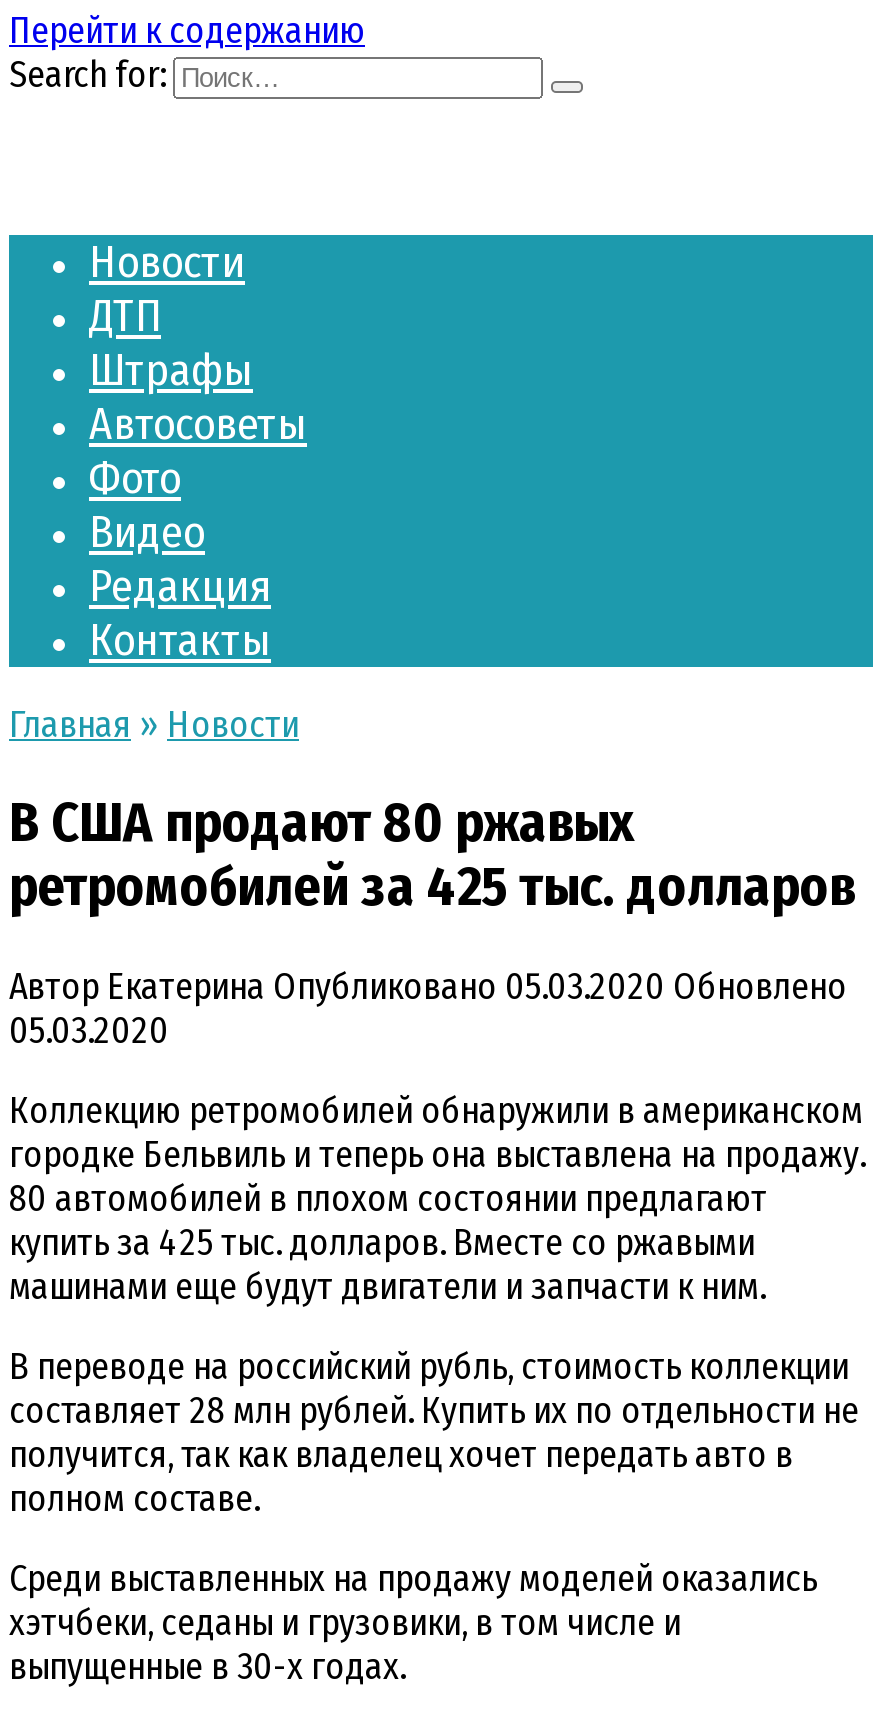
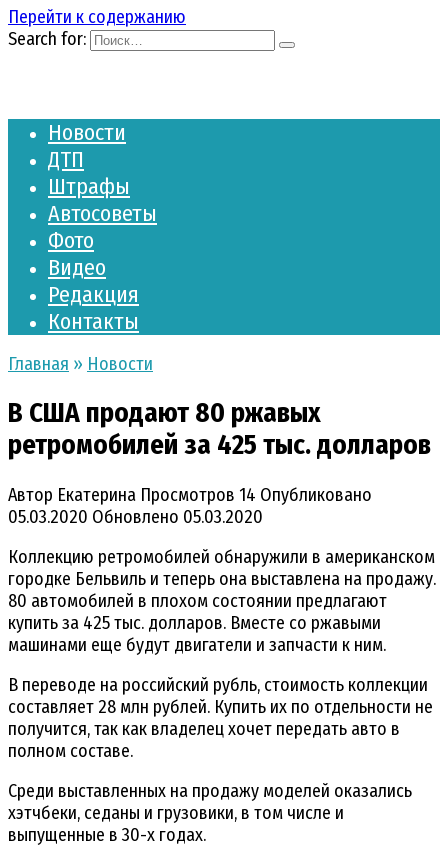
[9,965,847,1053] Автор Екатерина Опубликовано 05.03.2020 Обновлено | 05.03.2020 -> [8,484,372,528] Автор Екатерина Просмотров 14 Опубликовано | 05.03.2020 Обновлено 05.03.2020

